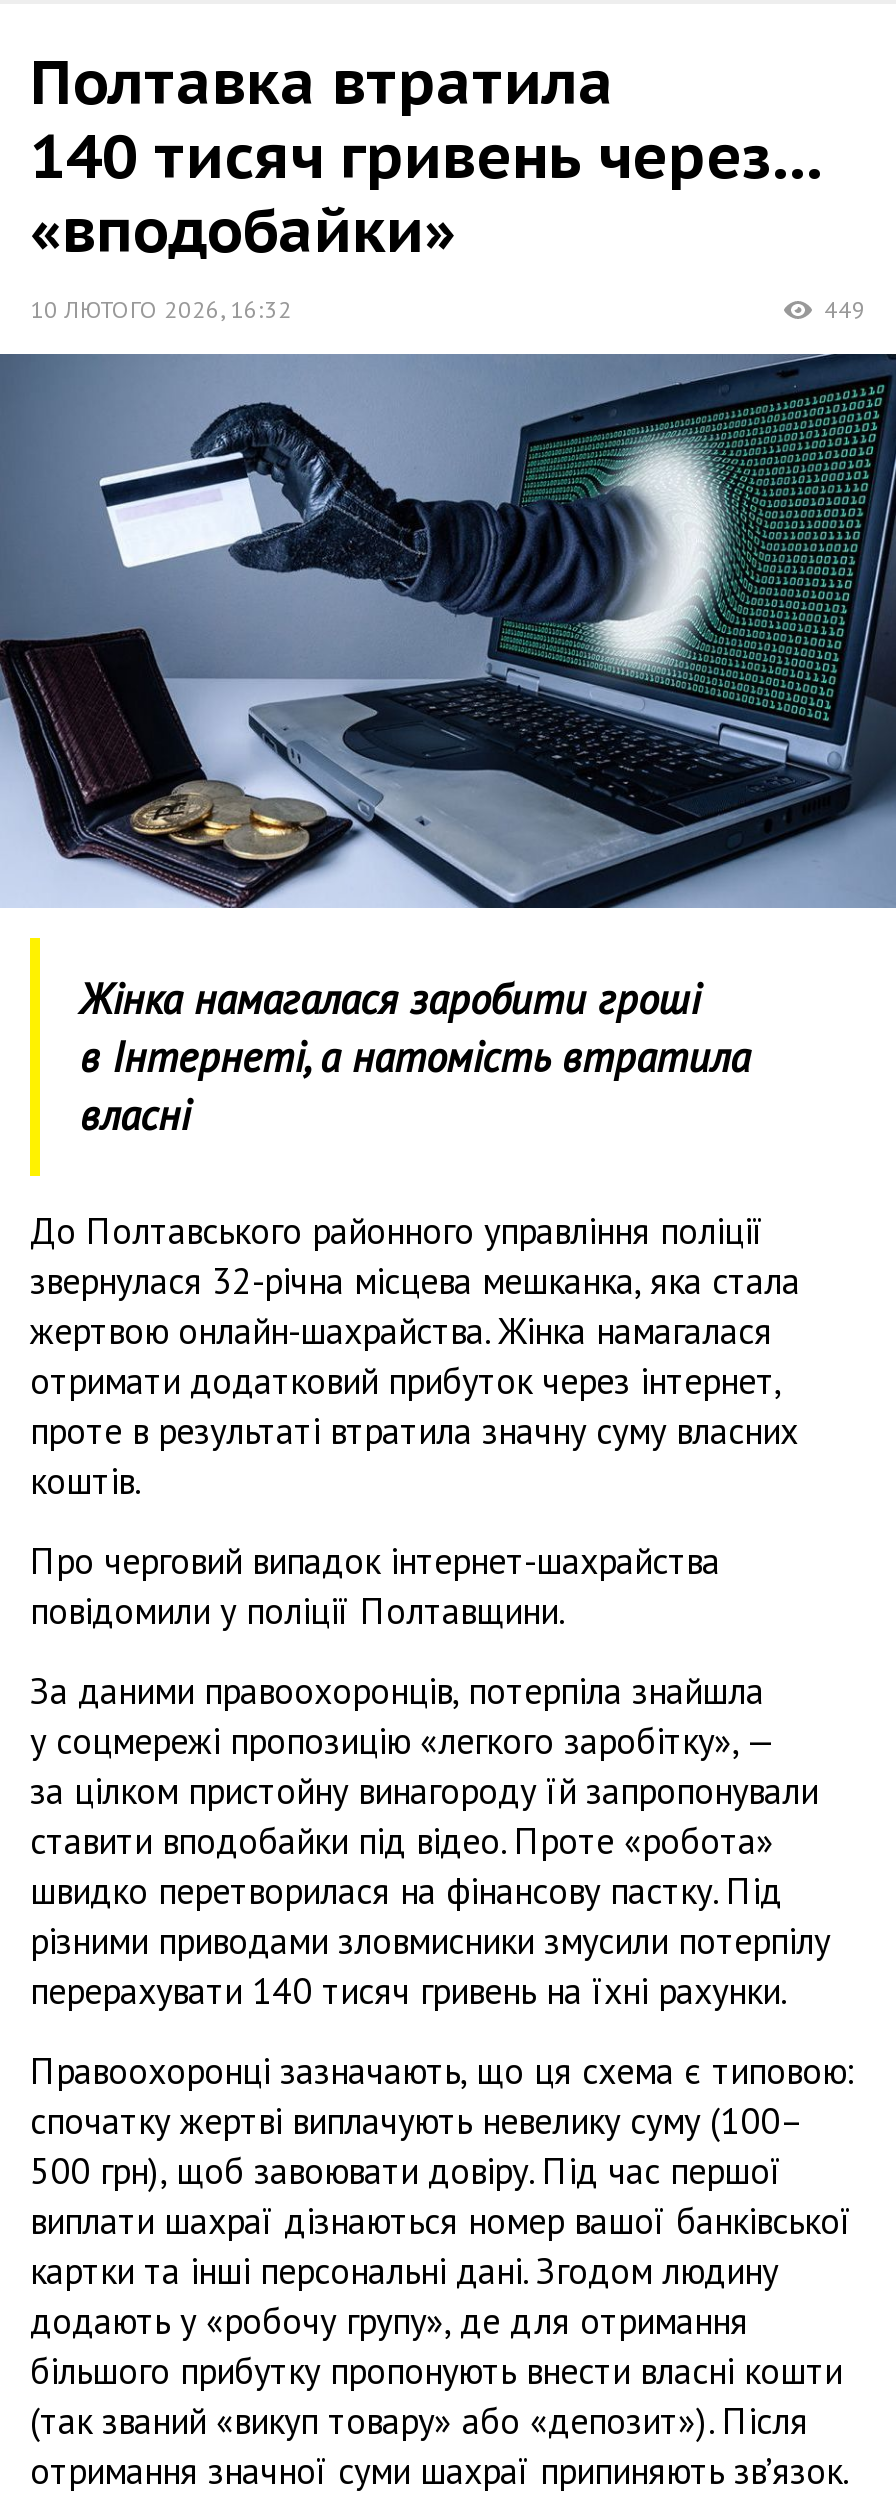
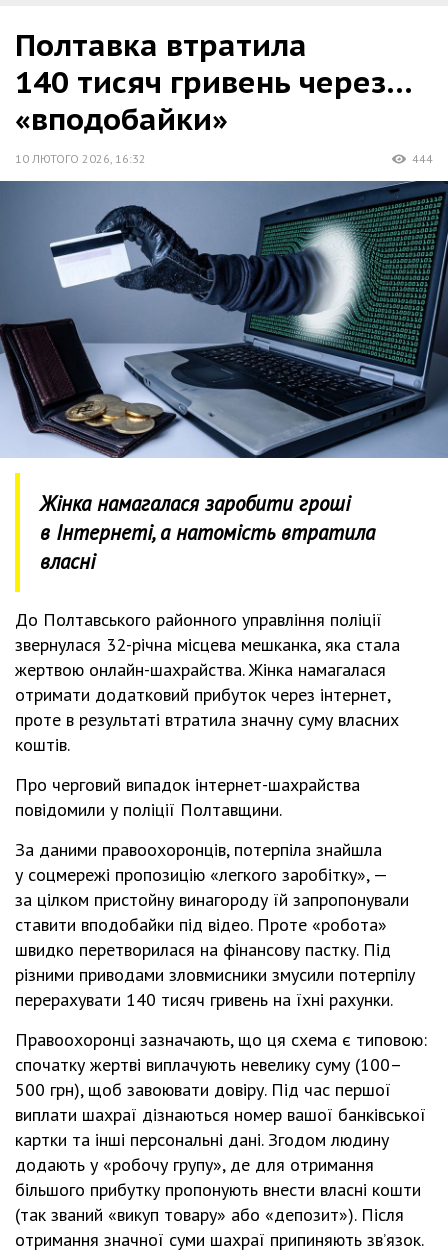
[824,295,866,325] 449 -> [412,151,433,166] 444

